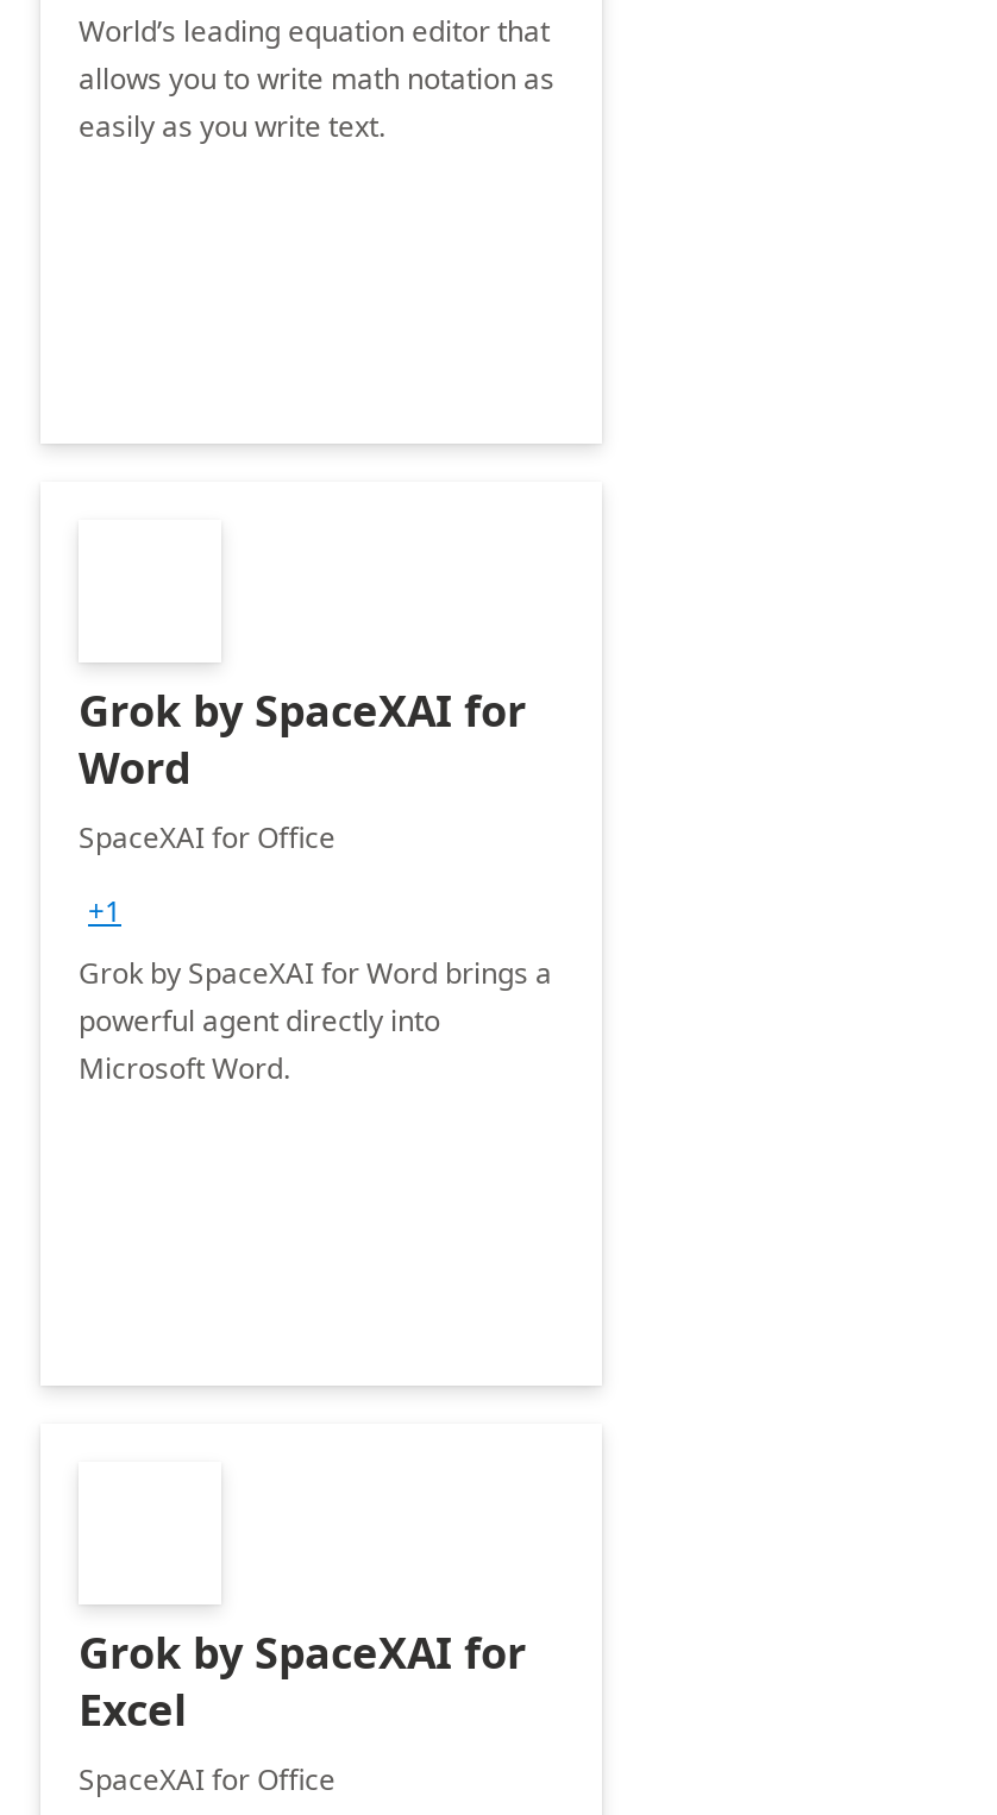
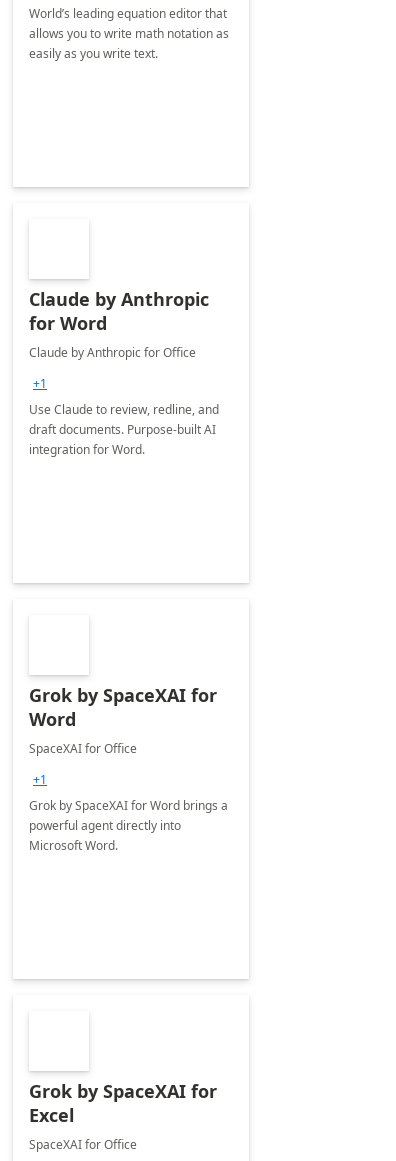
none -> [29,287,219,458] Claude by Anthropic | for Word | Claude by Anthropic for Office | +1 | Use Claude to review, redline, and | draft documents. Purpose-built AI | integration for Word.

